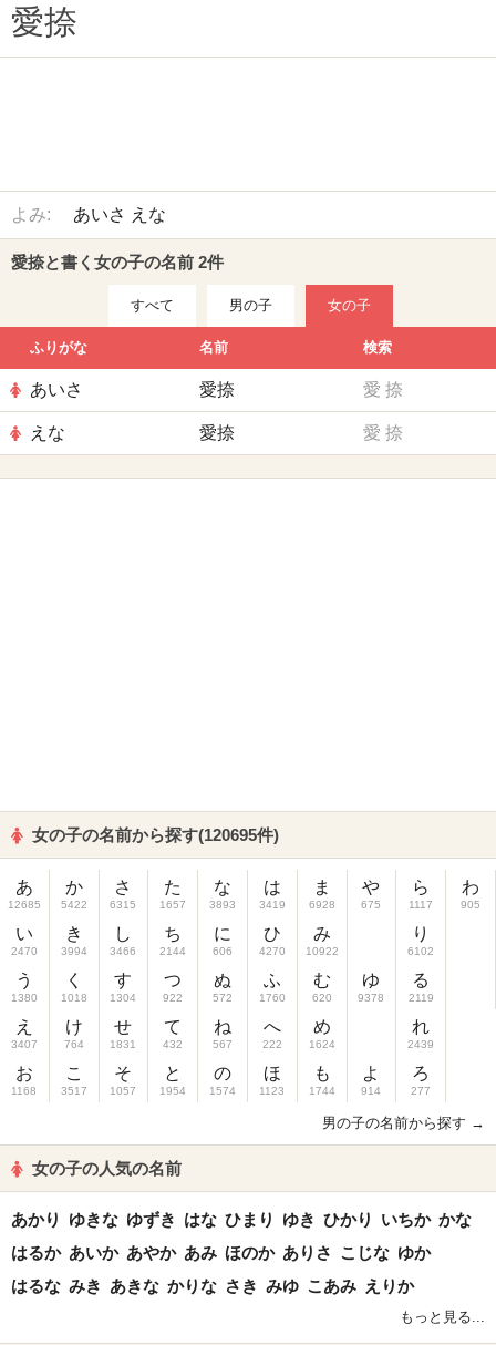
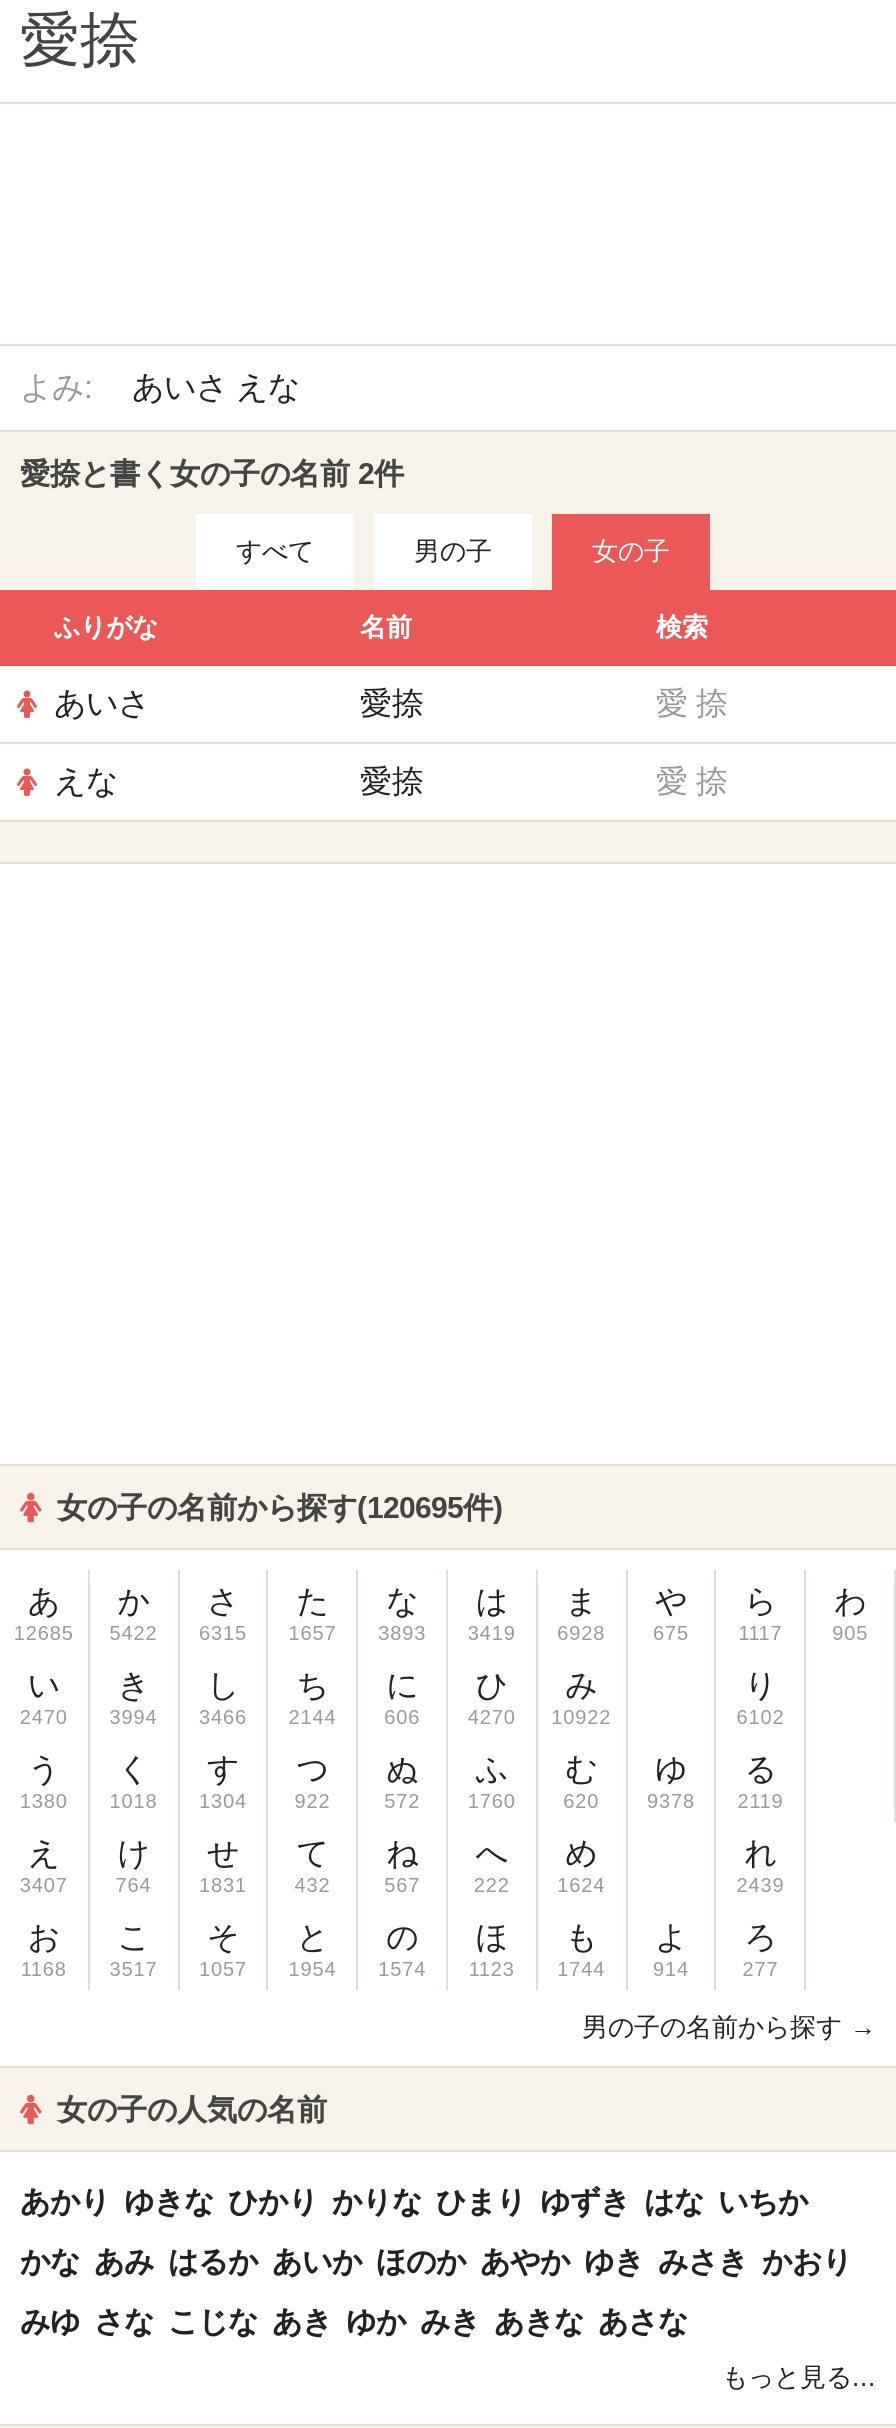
[11,1210,472,1229] あかり ゆきな ゆずき はな ひまり ゆき ひかり いちか かな -> [20,2184,808,2218] あかり ゆきな ひかり かりな ひまり ゆずき はな いちか
[11,1243,431,1262] はるか あいか あやか あみ ほのか ありさ こじな ゆか -> [20,2244,852,2278] かな あみ はるか あいか ほのか あやか ゆき みさき かおり
[11,1276,414,1295] はるな みき あきな かりな さき みゆ こあみ えりか -> [20,2304,688,2338] みゆ さな こじな あき ゆか みき あきな あさな

